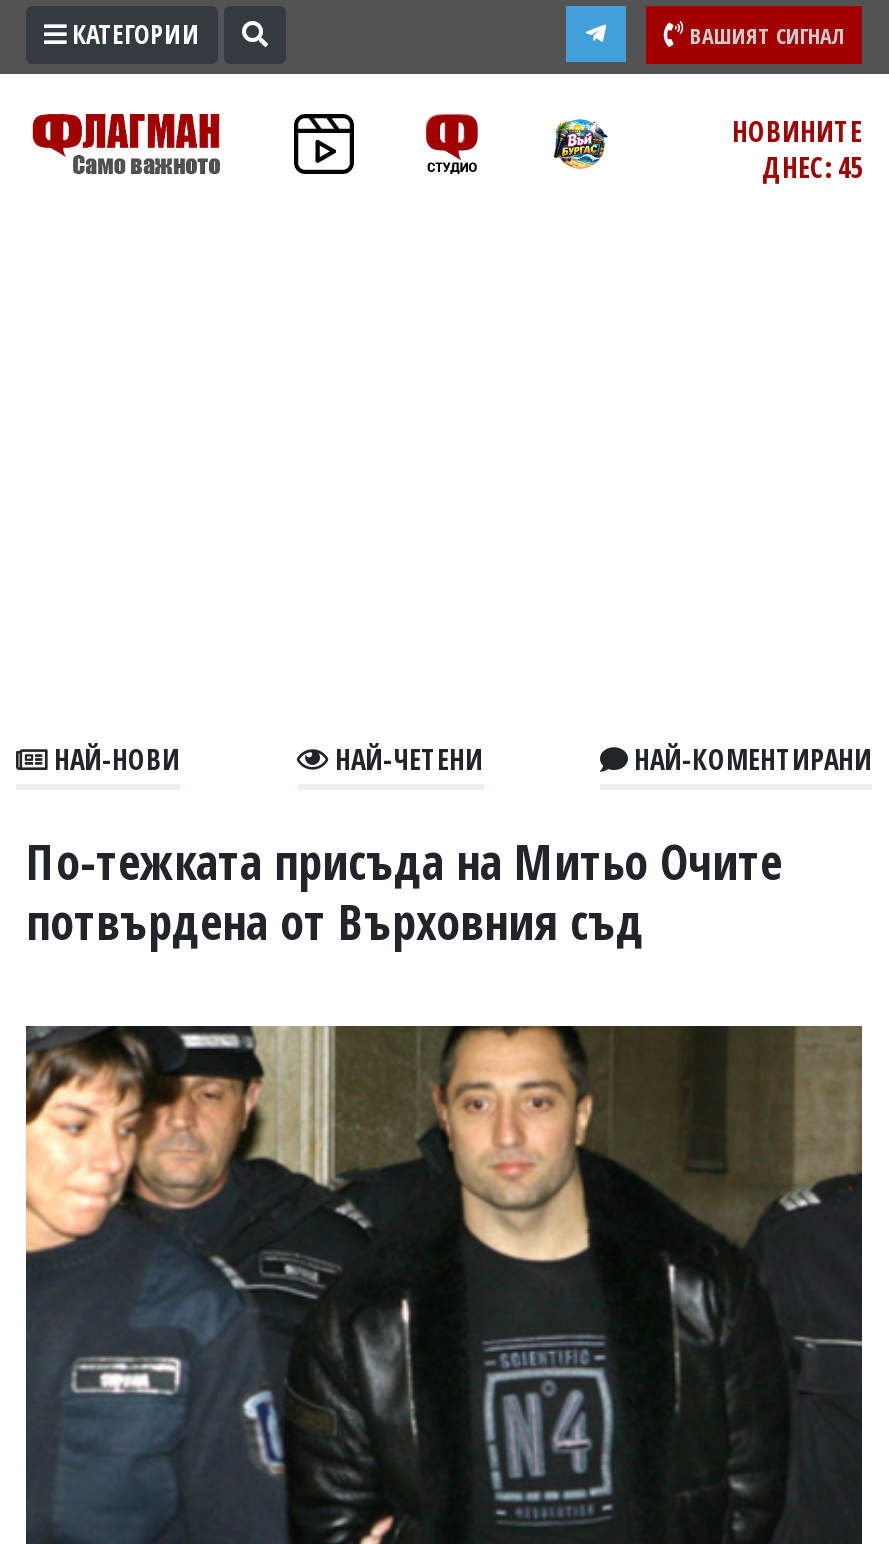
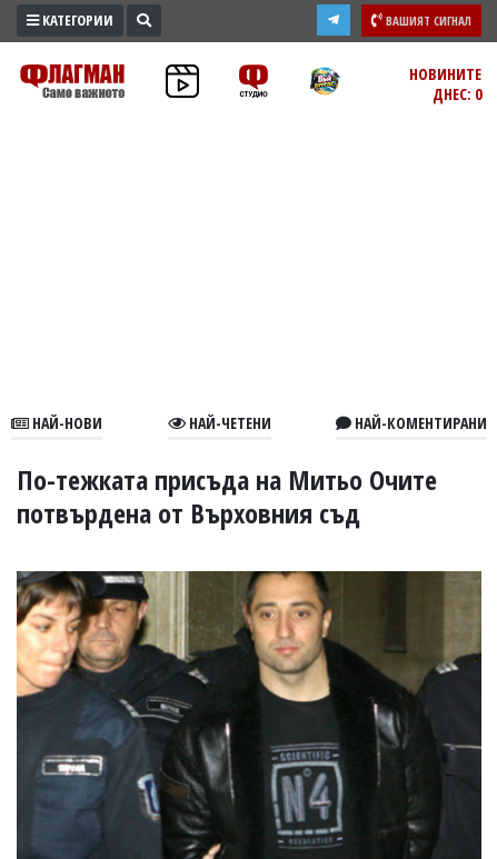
[762,148,862,186] ДНЕС: 45 -> [433,83,481,104] ДНЕС: 0

